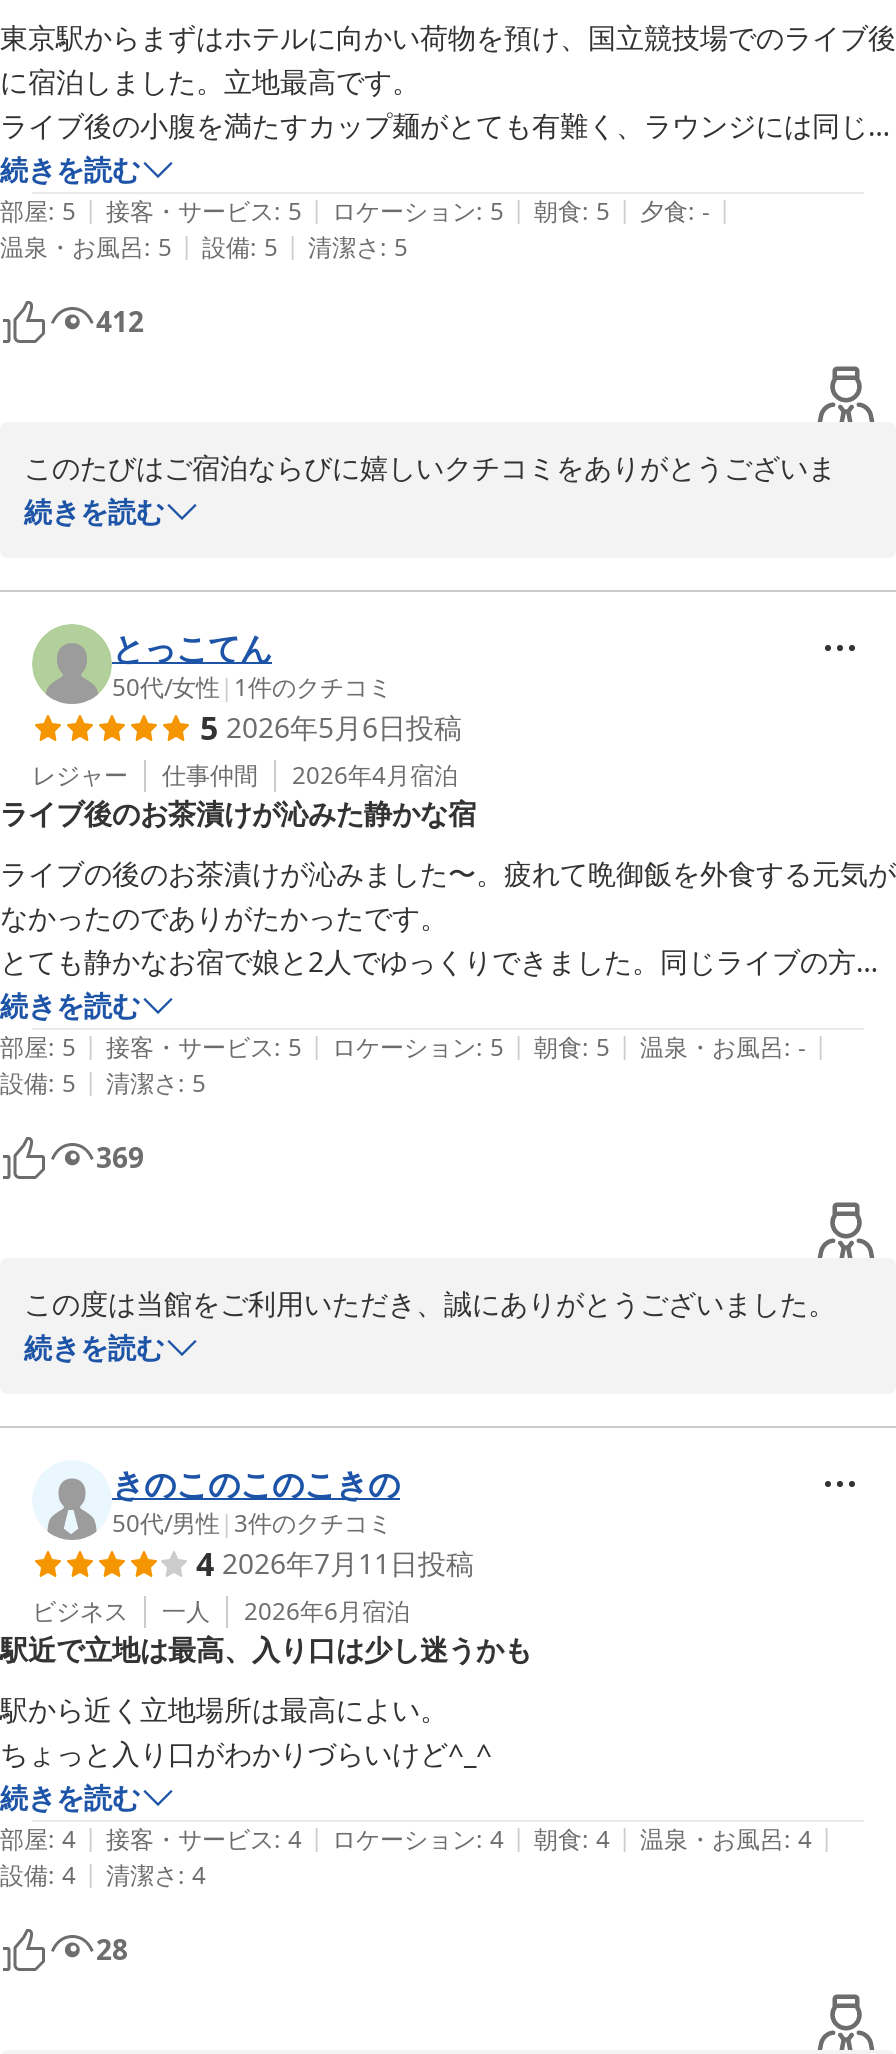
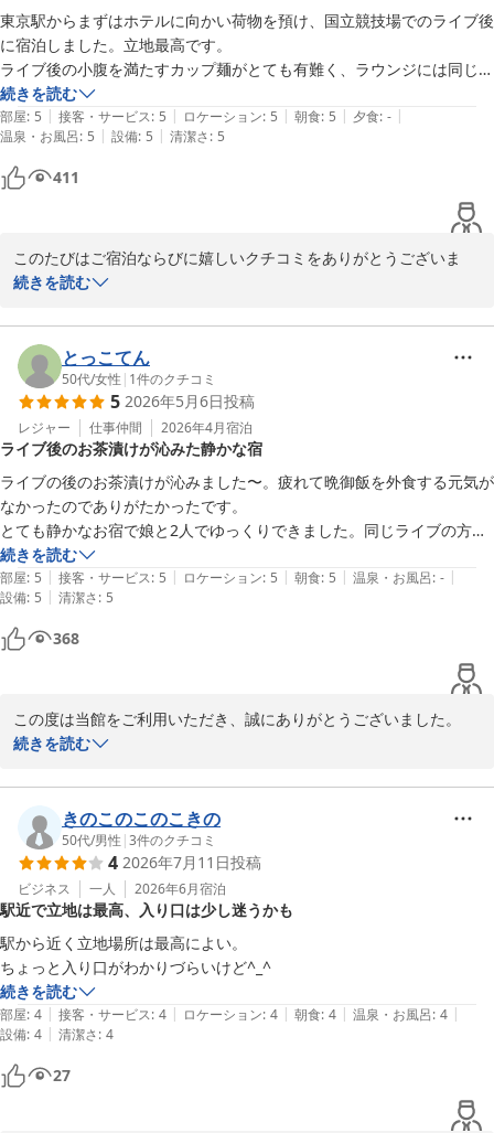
[96,302,144,340] 412 -> [53,167,79,188] 411
[96,1138,144,1176] 369 -> [53,628,79,649] 368
[96,1930,128,1968] 28 -> [53,1065,71,1086] 27

